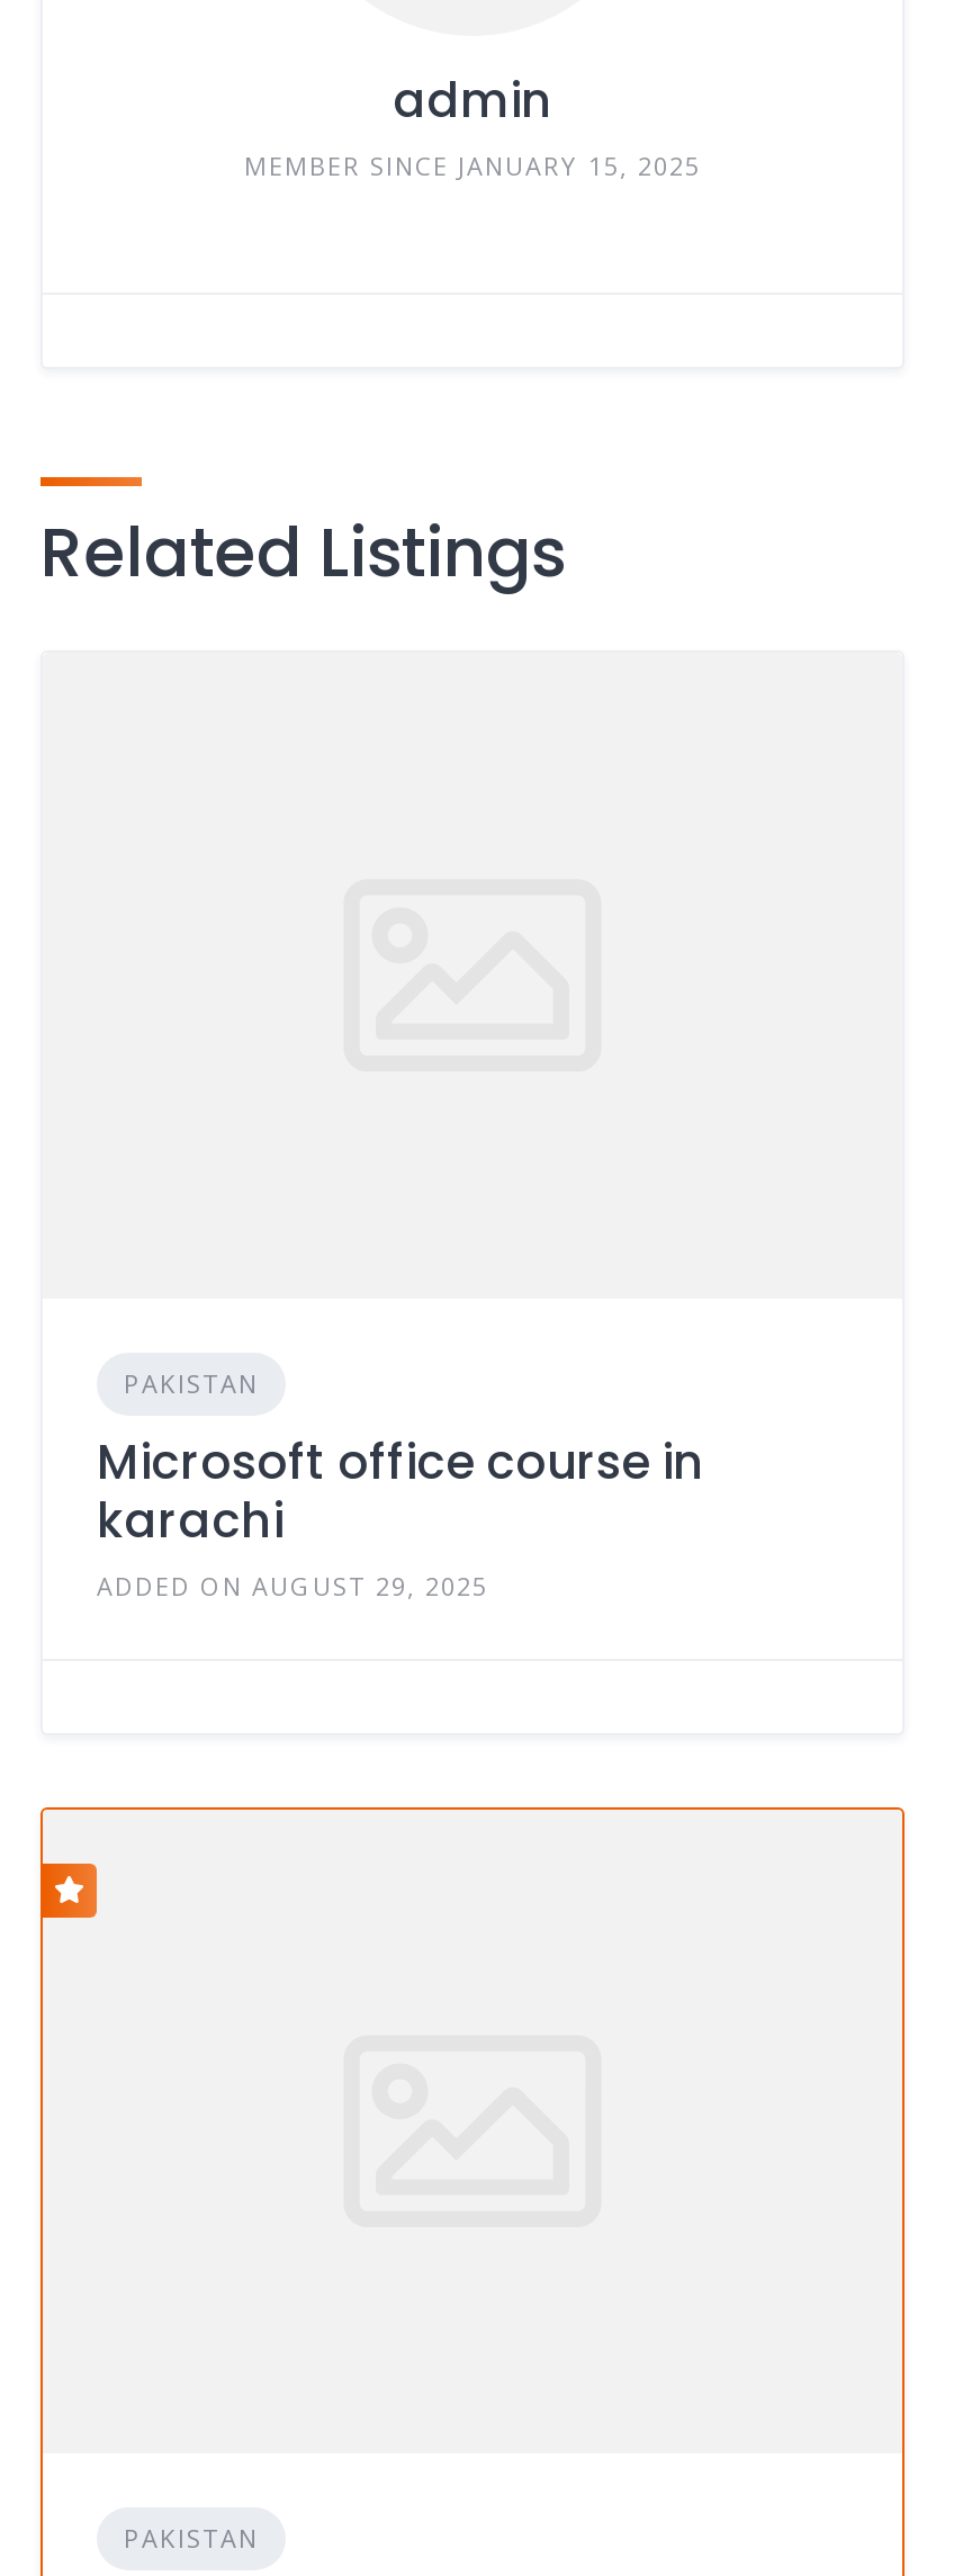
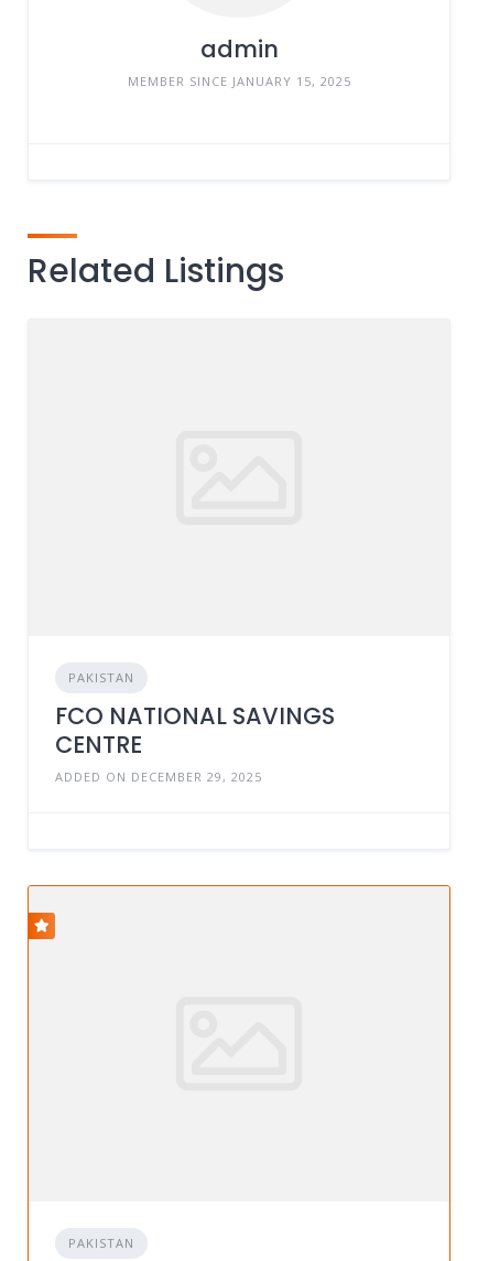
[97,1428,704,1601] Microsoft office course in | karachi | ADDED ON AUGUST 29, 2025 -> [55,699,335,784] FCO NATIONAL SAVINGS | CENTRE | ADDED ON DECEMBER 29, 2025

